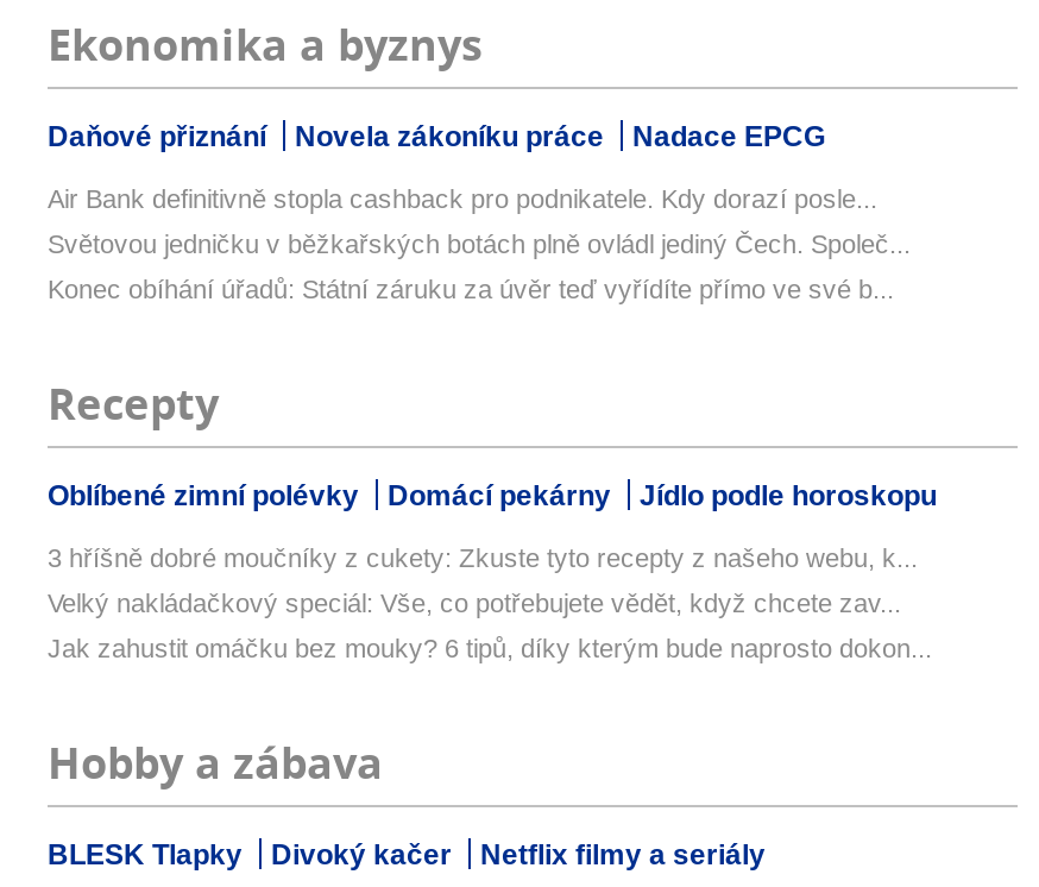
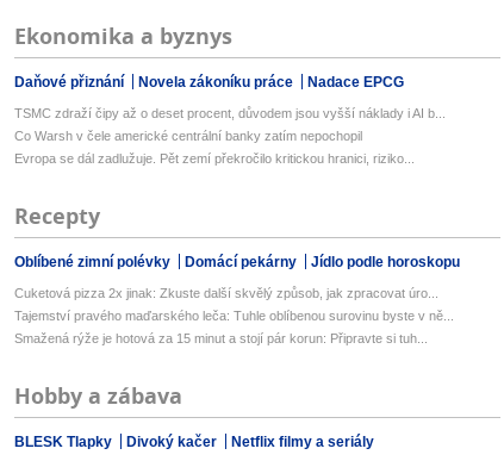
[48,183,877,212] Air Bank definitivně stopla cashback pro podnikatele. Kdy dorazí posle... -> [14,105,446,120] TSMC zdraží čipy až o deset procent, důvodem jsou vyšší náklady i AI b...
[48,228,911,257] Světovou jedničku v běžkařských botách plně ovládl jediný Čech. Společ... -> [14,128,362,142] Co Warsh v čele americké centrální banky zatím nepochopil
[48,273,894,302] Konec obíhání úřadů: Státní záruku za úvěr teď vyřídíte přímo ve své b... -> [14,151,415,165] Evropa se dál zadlužuje. Pět zemí překročilo kritickou hranici, riziko...
[48,542,918,571] 3 hříšně dobré moučníky z cukety: Zkuste tyto recepty z našeho webu, k... -> [14,285,438,300] Cuketová pizza 2x jinak: Zkuste další skvělý způsob, jak zpracovat úro...
[48,587,901,616] Velký nakládačkový speciál: Vše, co potřebujete vědět, když chcete zav... -> [14,308,454,322] Tajemství pravého maďarského leča: Tuhle oblíbenou surovinu byste v ně...
[48,633,932,661] Jak zahustit omáčku bez mouky? 6 tipů, díky kterým bude naprosto dokon... -> [14,331,428,345] Smažená rýže je hotová za 15 minut a stojí pár korun: Připravte si tuh...

